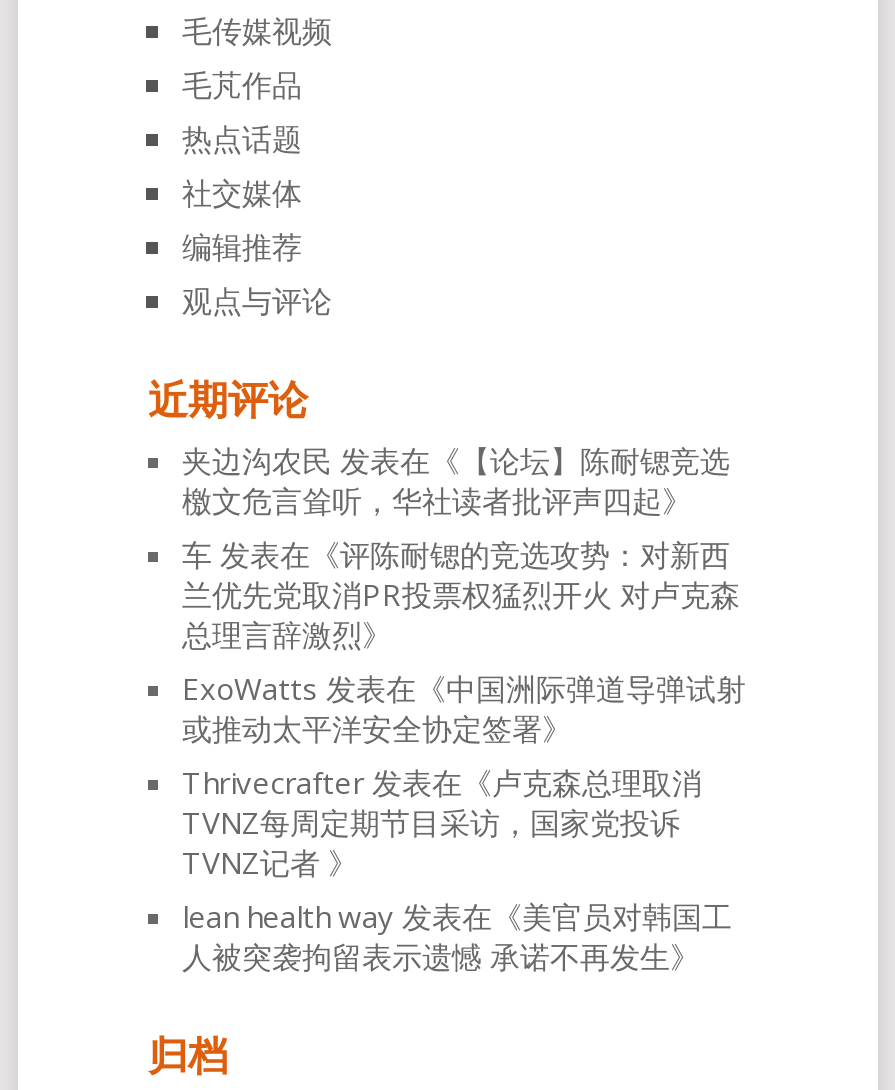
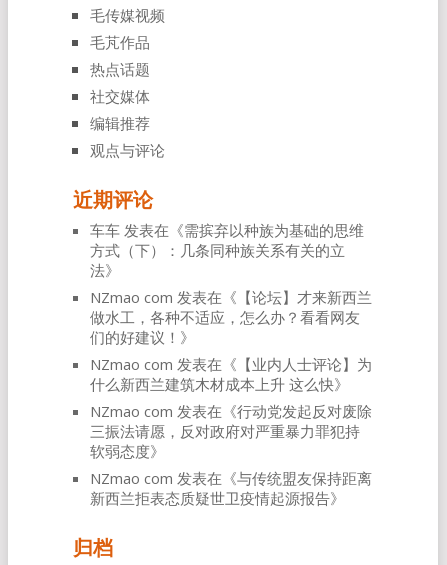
[182,440,746,976] 夹边沟农民发表在《【论坛】陈耐锶竞选 | 檄文危言耸听，华社读者批评声四起》 | 车发表在《评陈耐锶的竞选攻势：对新西 | 兰优先党取消PR投票权猛烈开火 对卢克森 | 总理言辞激烈》 | ExoWatts发表在《中国洲际弹道导弹试射 | 或推动太平洋安全协定签署》 | Thrivecrafter发表在《卢克森总理取消 | TVNZ每周定期节目采访，国家党投诉 | TVNZ记者》 | lean health way发表在《美官员对韩国工 | 人被突袭拘留表示遗憾 承诺不再发生》 -> [90,220,372,508] 车车发表在《需摈弃以种族为基础的思维 | 方式（下）：几条同种族关系有关的立 | 法》 | NZmao com发表在《【论坛】才来新西兰 | 做水工，各种不适应，怎么办？看看网友 | 们的好建议！》 | NZmao com发表在《【业内人士评论】为 | 什么新西兰建筑木材成本上升 这么快》 | NZmao com发表在《行动党发起反对废除 | 三振法请愿，反对政府对严重暴力罪犯持 | 软弱态度》 | NZmao com发表在《与传统盟友保持距离 | 新西兰拒表态质疑世卫疫情起源报告》

